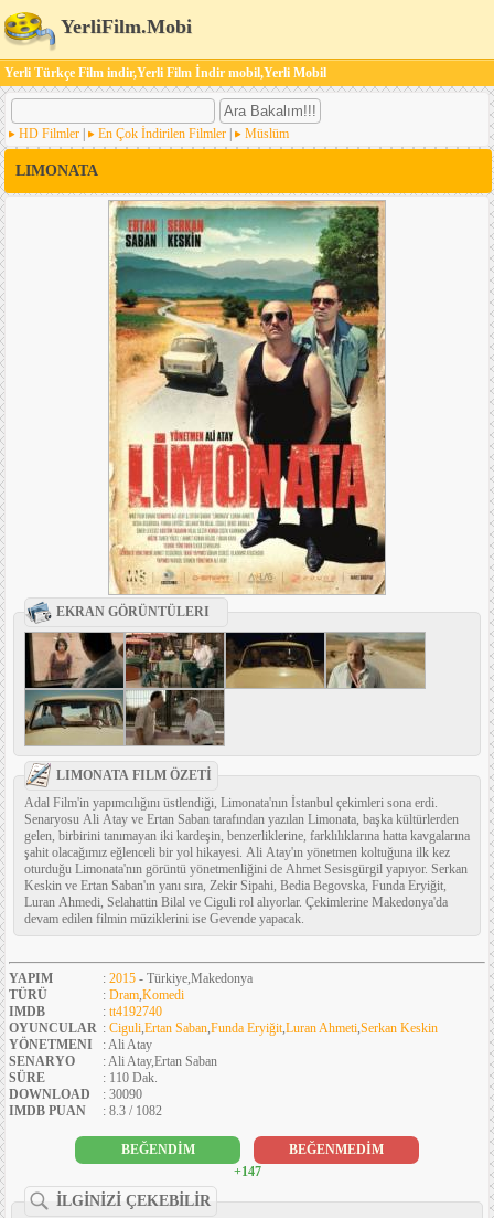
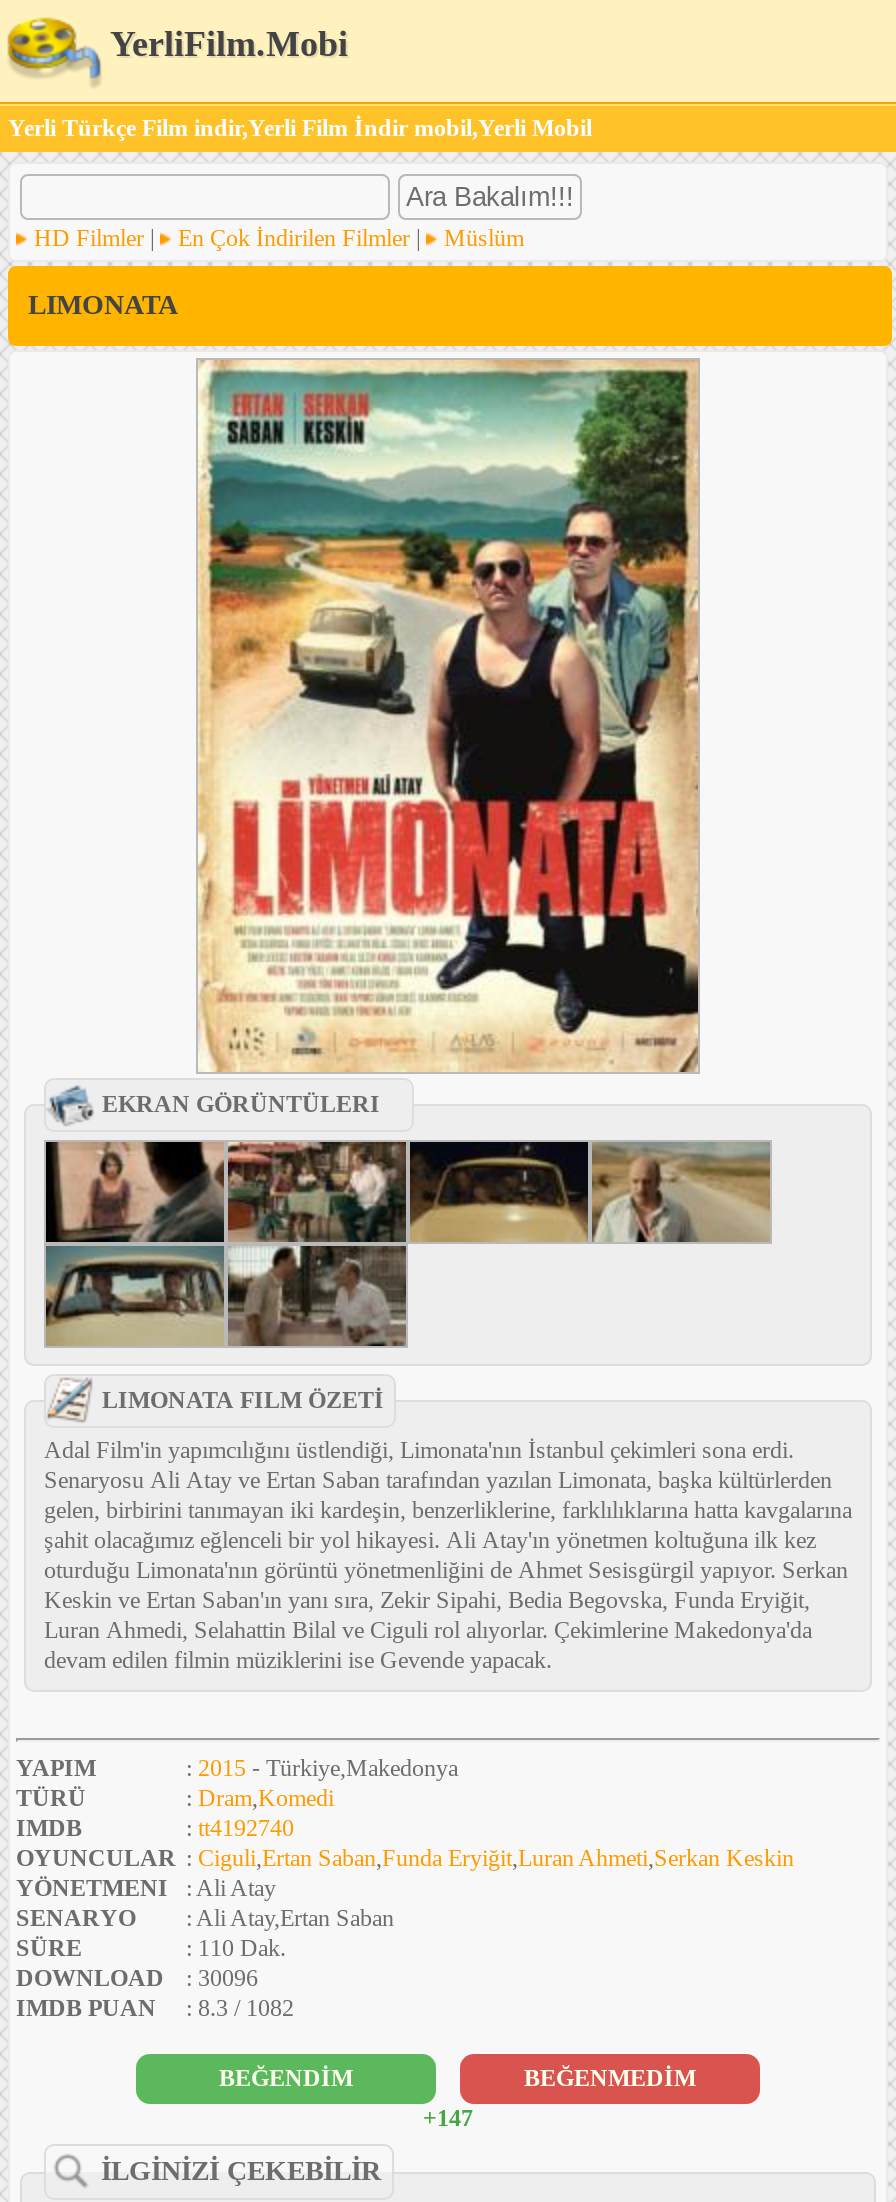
[9,1087,142,1102] DOWNLOAD : 30090 -> [16,1965,258,1993] DOWNLOAD : 30096

